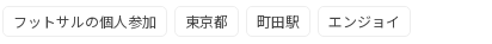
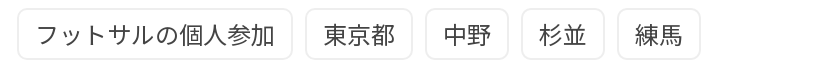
[257,11,400,31] 町田駅 | エンジョイ -> [443,16,683,50] 中野 | 杉並 | 練馬

